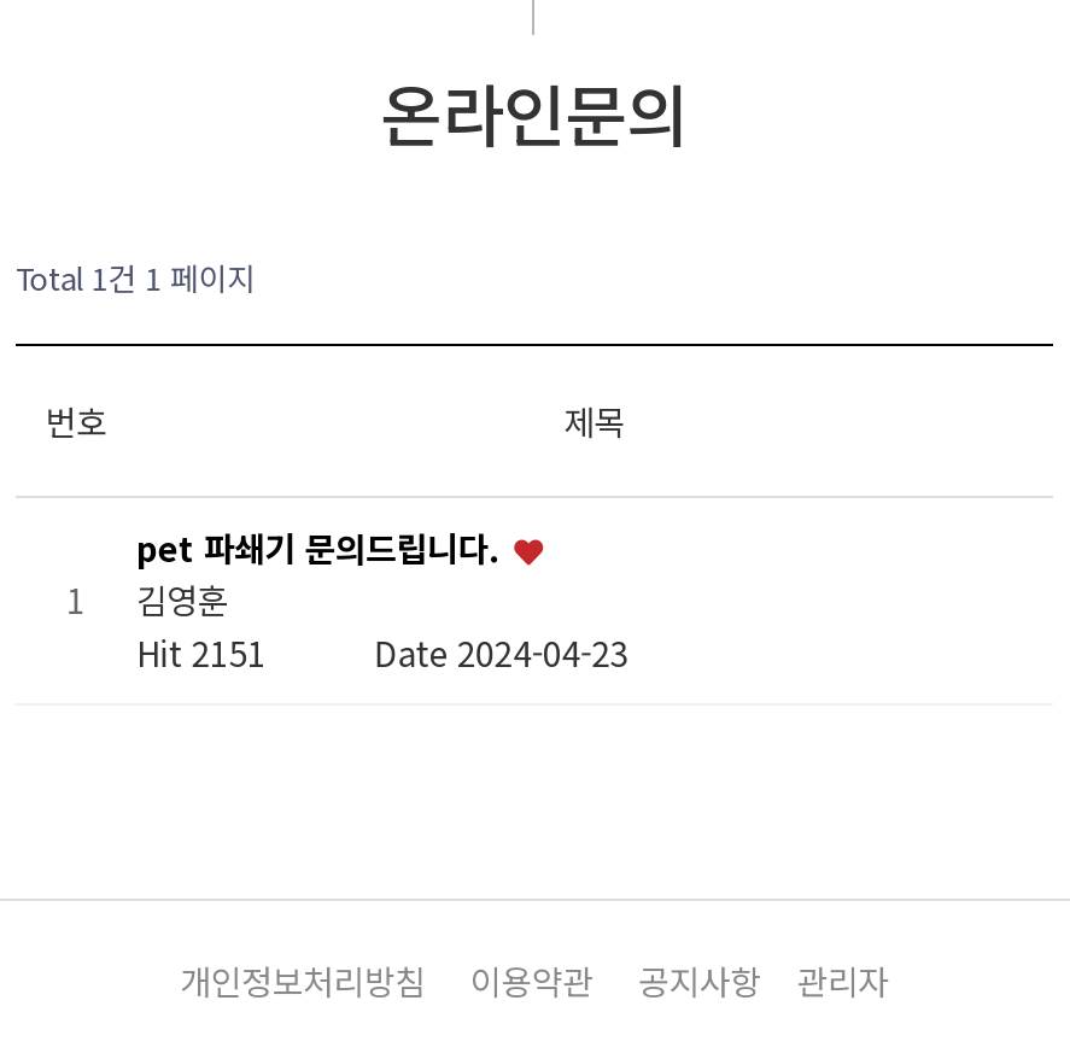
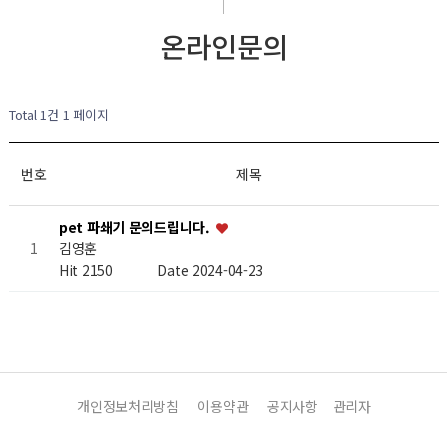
[136,628,629,676] Hit 2151 Date 2024-04-23 -> [59,260,263,280] Hit 2150 Date 2024-04-23

